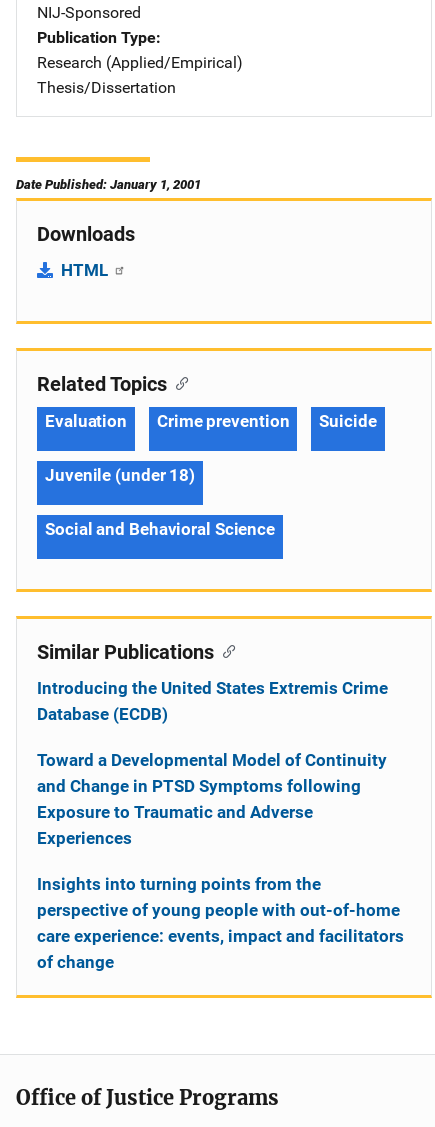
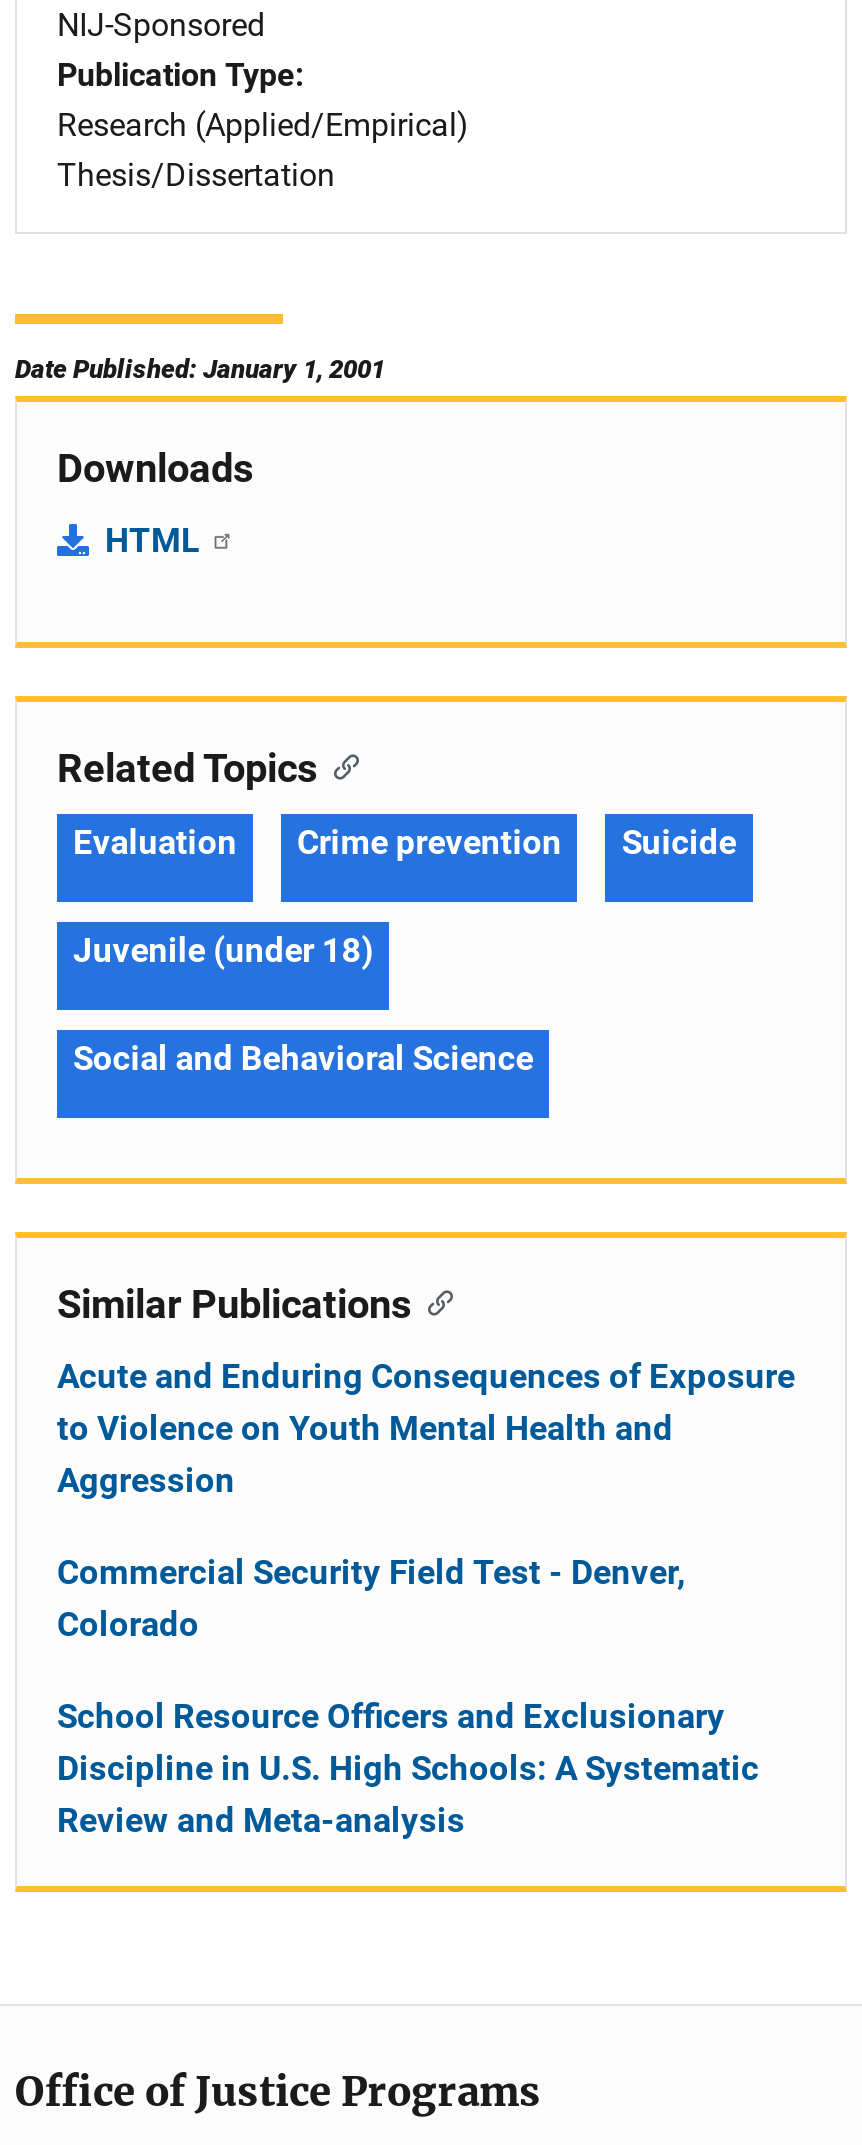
[37,678,388,724] Introducing the United States Extremis Crime | Database (ECDB) -> [57,1356,795,1500] Acute and Enduring Consequences of Exposure | to Violence on Youth Mental Health and | Aggression
[37,750,387,848] Toward a Developmental Model of Continuity | and Change in PTSD Symptoms following | Exposure to Traumatic and Adverse | Experiences -> [57,1552,685,1644] Commercial Security Field Test - Denver, | Colorado
[37,874,404,972] Insights into turning points from the | perspective of young people with out-of-home | care experience: events, impact and facilitators | of change -> [57,1696,759,1840] School Resource Officers and Exclusionary | Discipline in U.S. High Schools: A Systematic | Review and Meta-analysis

